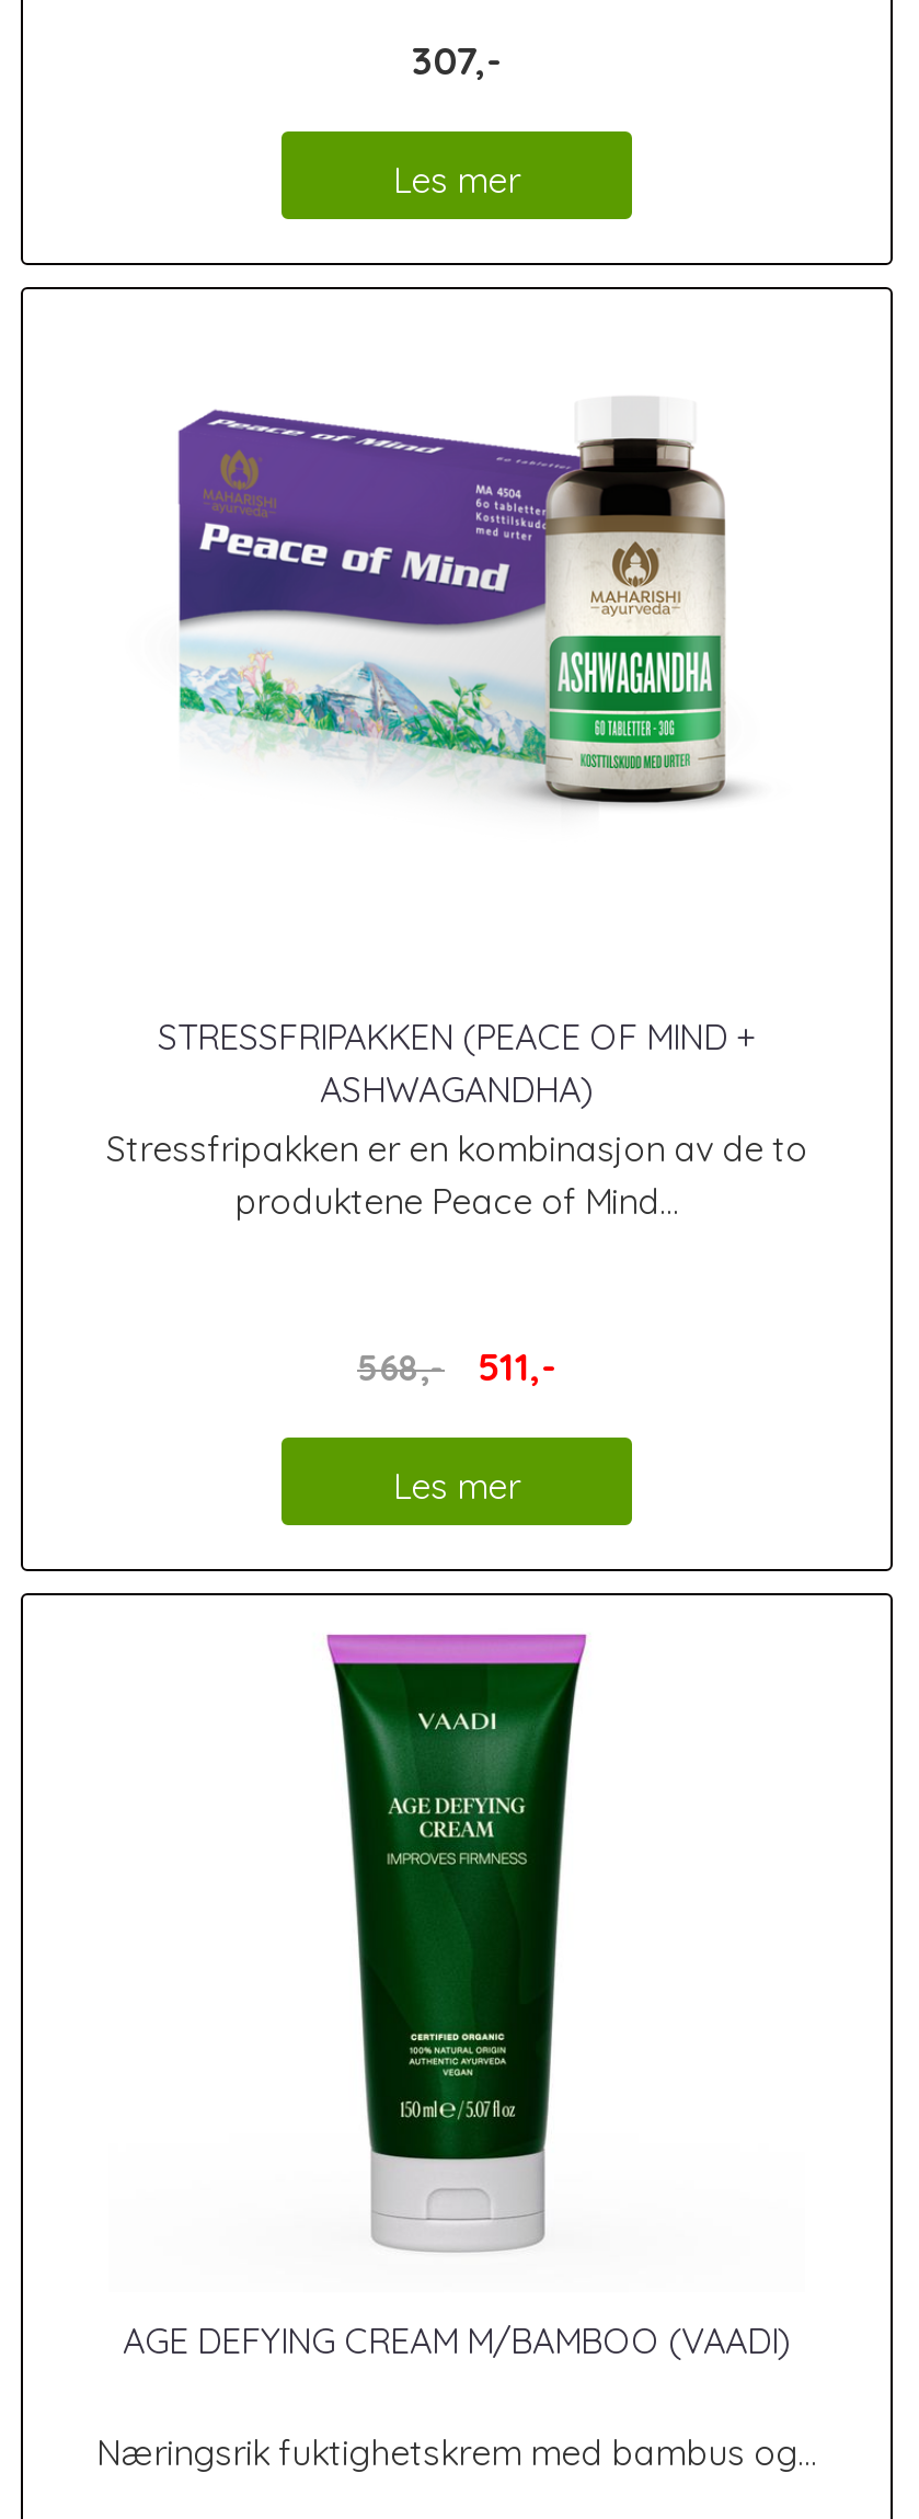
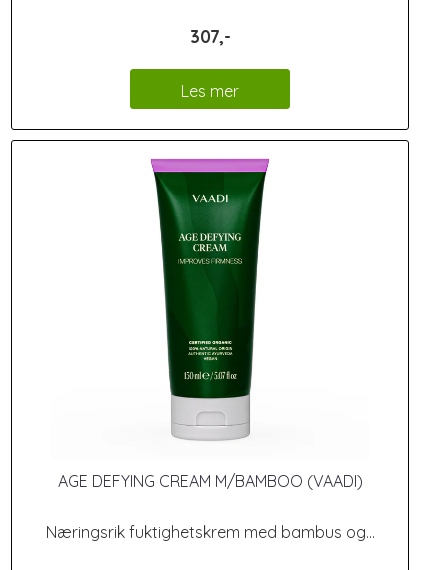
[176,400,744,808] [image] -> none
[106,1014,807,1223] STRESSFRIPAKKEN (PEACE OF MIND + | ASHWAGANDHA) | Stressfripakken er en kombinasjon av de to | produktene Peace of Mind... -> none
[357,1341,556,1508] 568,- | 511,- | Les mer -> none

